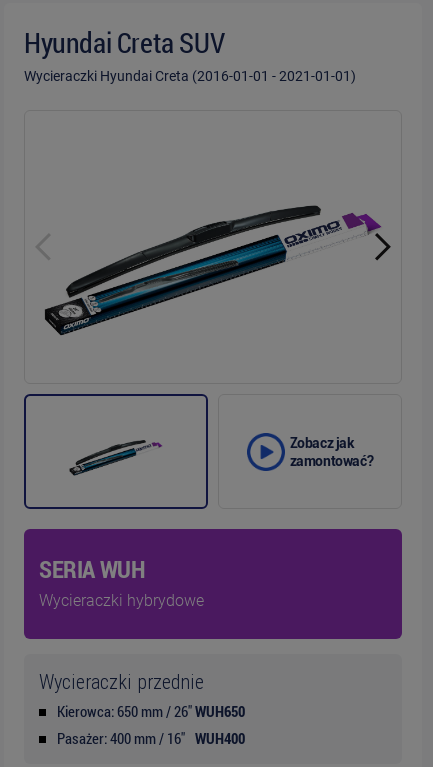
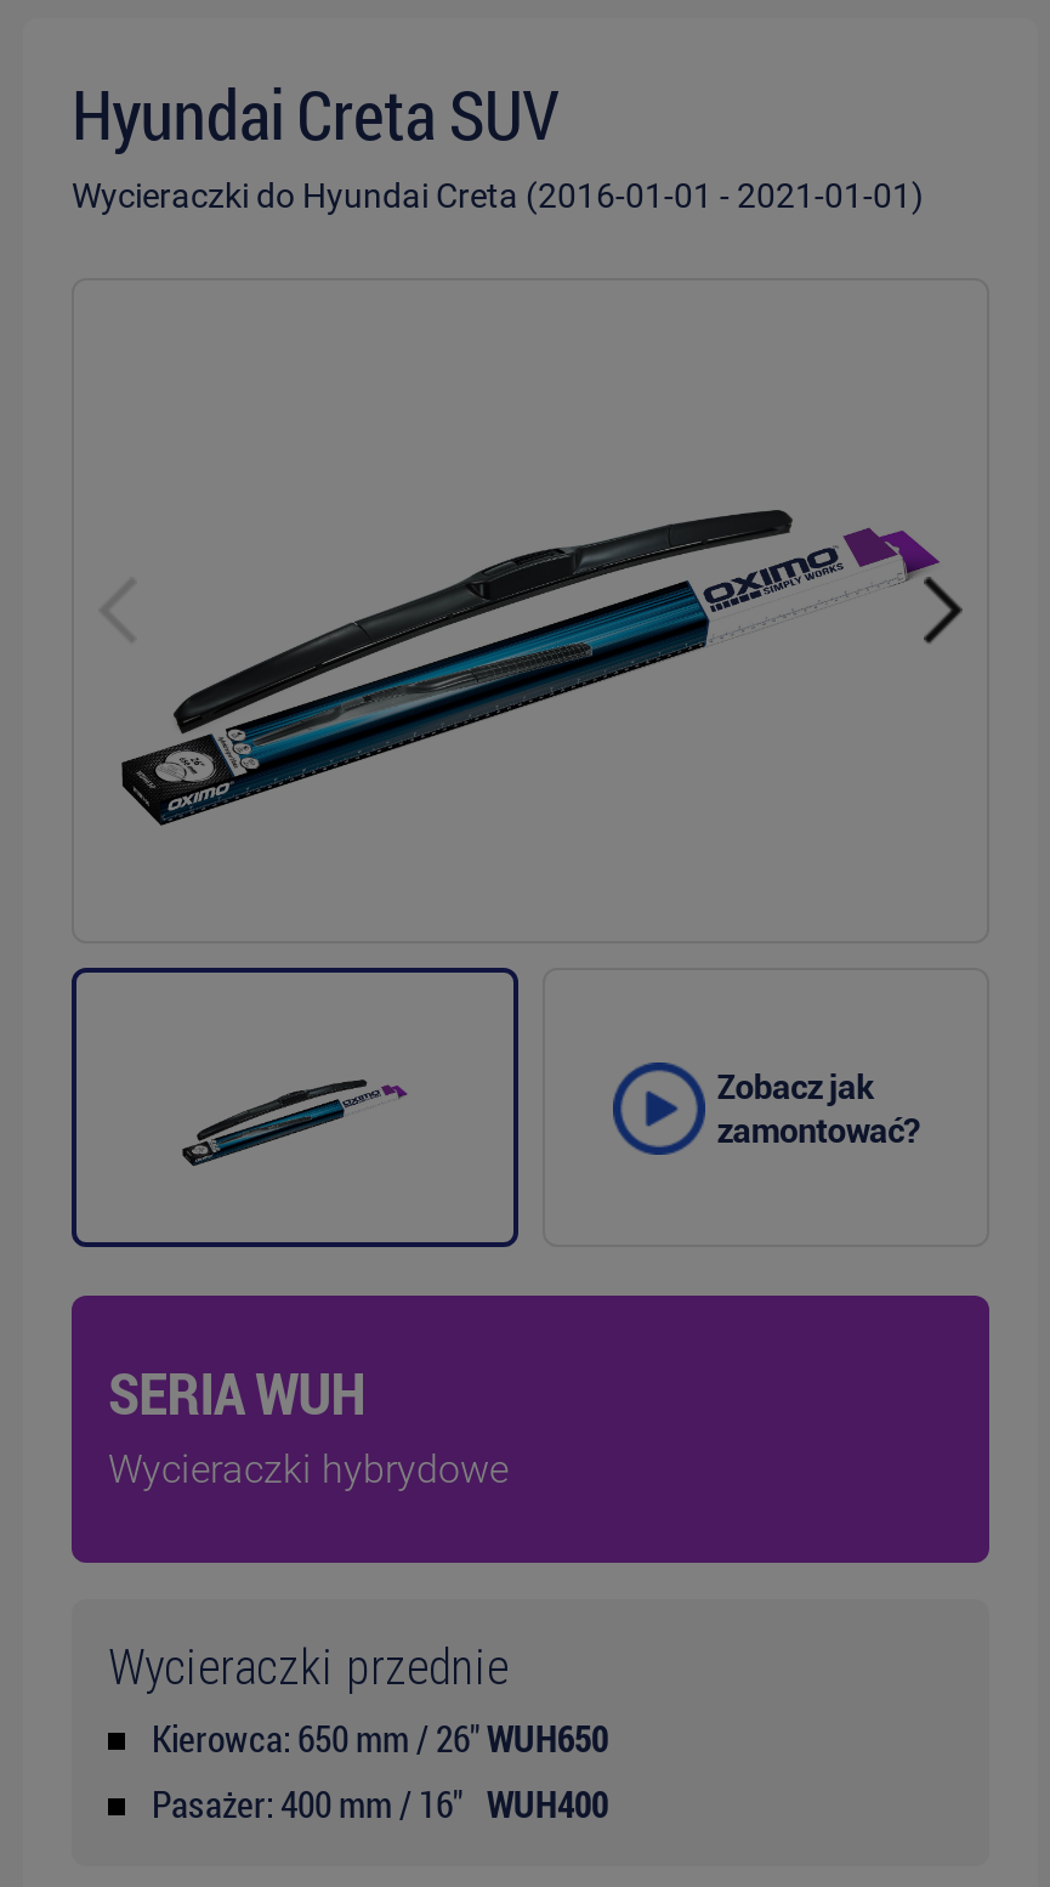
[24,68,356,84] Wycieraczki Hyundai Creta (2016-01-01 - 2021-01-01) -> [72,177,924,215] Wycieraczki do Hyundai Creta (2016-01-01 - 2021-01-01)

